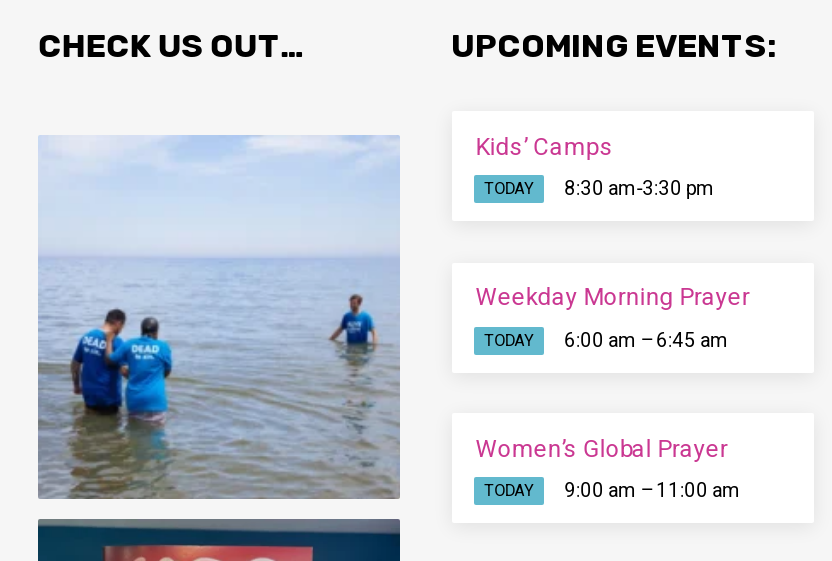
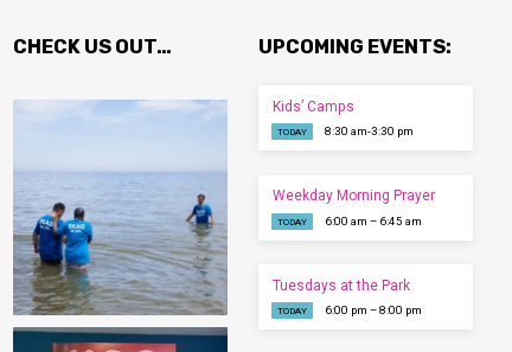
[476,434,728,462] Women’s Global Prayer -> [272,277,410,293] Tuesdays at the Park
[564,479,740,501] 9:00 am – 11:00 am -> [325,304,422,317] 6:00 pm – 8:00 pm

